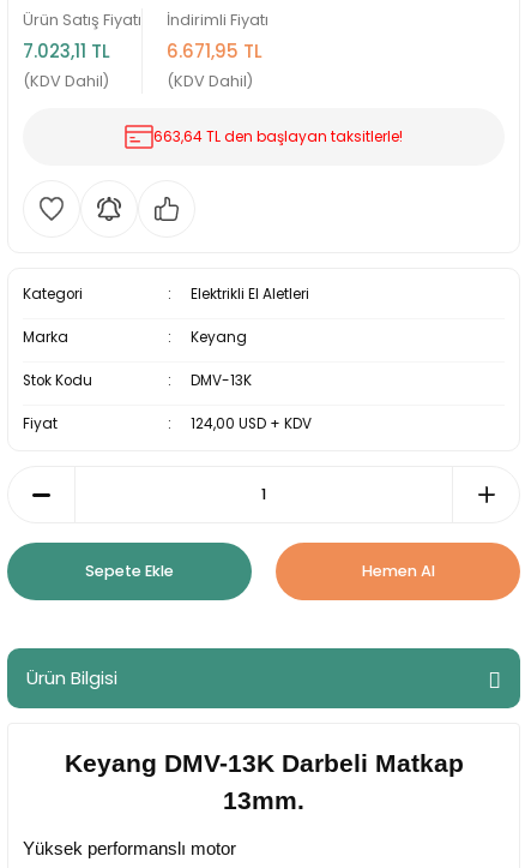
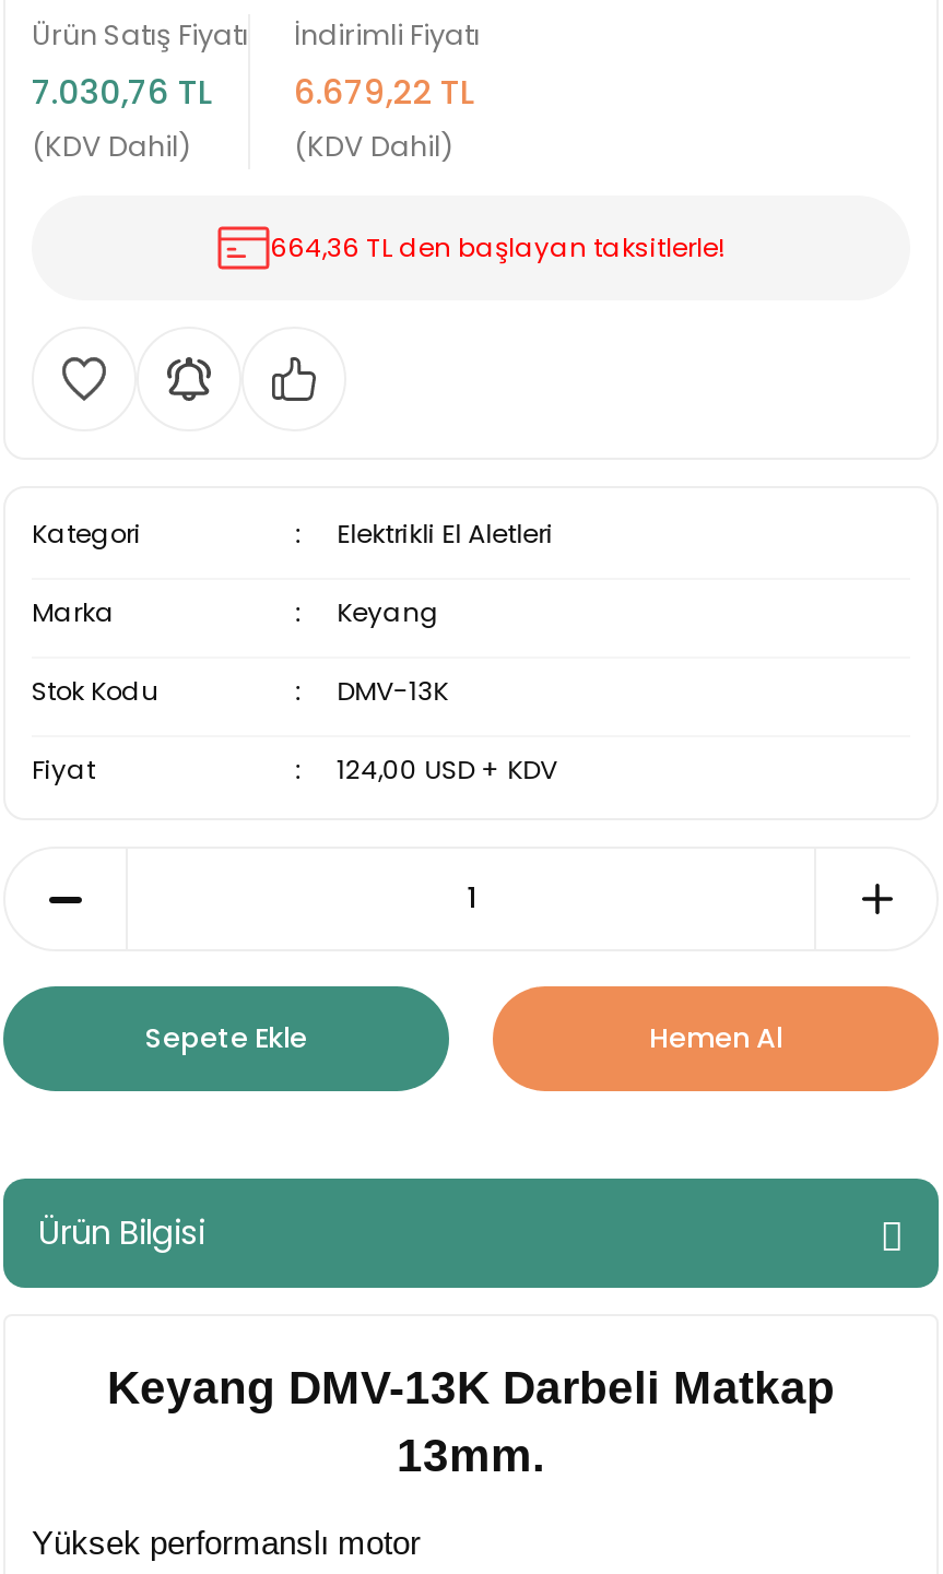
[23,38,110,64] 7.023,11 TL -> [32,69,213,115] 7.030,76 TL
[167,38,263,64] 6.671,95 TL -> [294,69,475,115] 6.679,22 TL
[153,127,403,146] 663,64 TL den başlayan taksitlerle! -> [270,229,724,264] 664,36 TL den başlayan taksitlerle!

